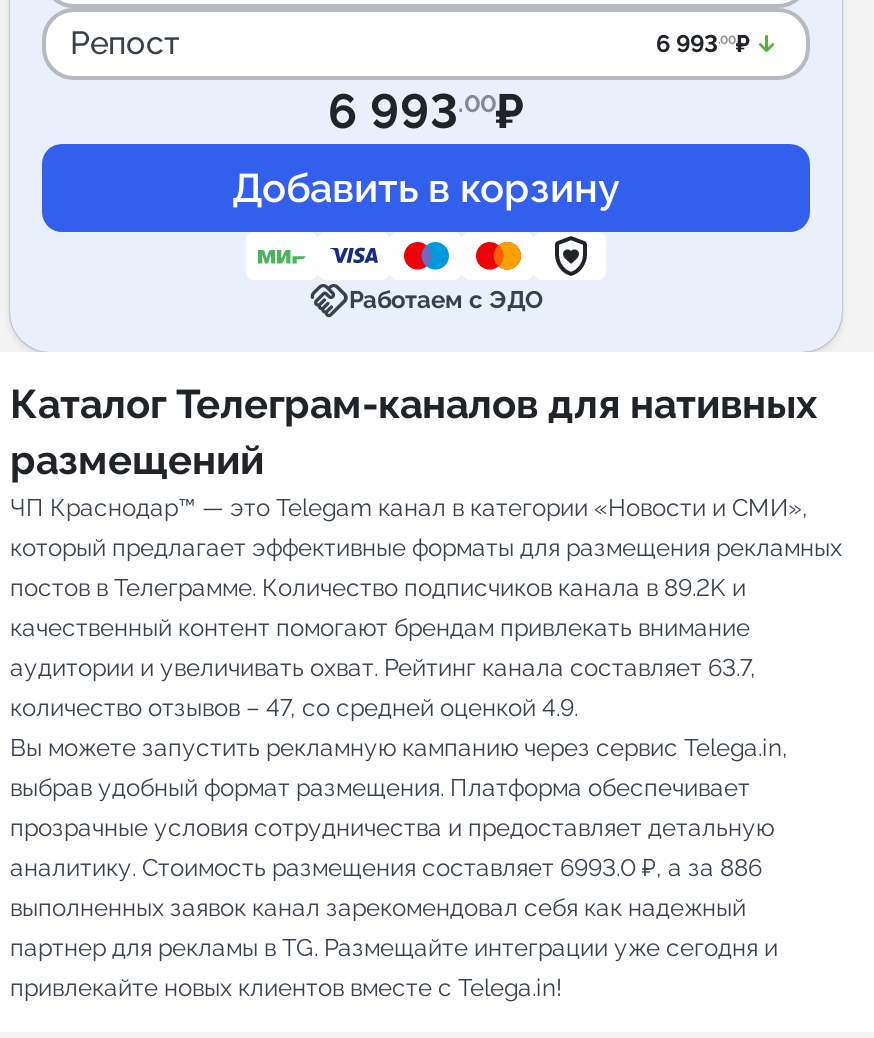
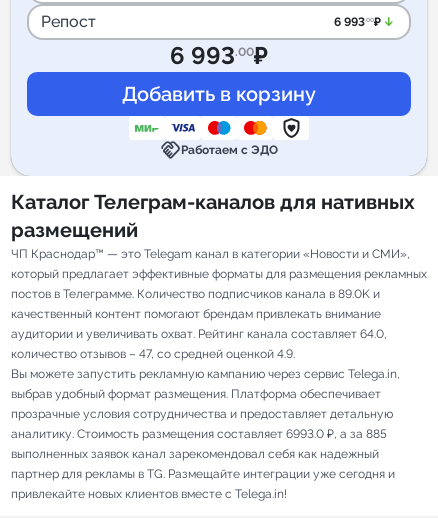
[10,574,746,602] постов в Телеграмме. Количество подписчиков канала в 89.2K и -> [11,287,380,301] постов в Телеграмме. Количество подписчиков канала в 89.0K и
[10,654,756,682] аудитории и увеличивать охват. Рейтинг канала составляет 63.7, -> [11,327,387,341] аудитории и увеличивать охват. Рейтинг канала составляет 64.0,
[10,854,762,882] аналитику. Стоимость размещения составляет 6993.0 ₽, а за 886 -> [11,427,387,441] аналитику. Стоимость размещения составляет 6993.0 ₽, а за 885

